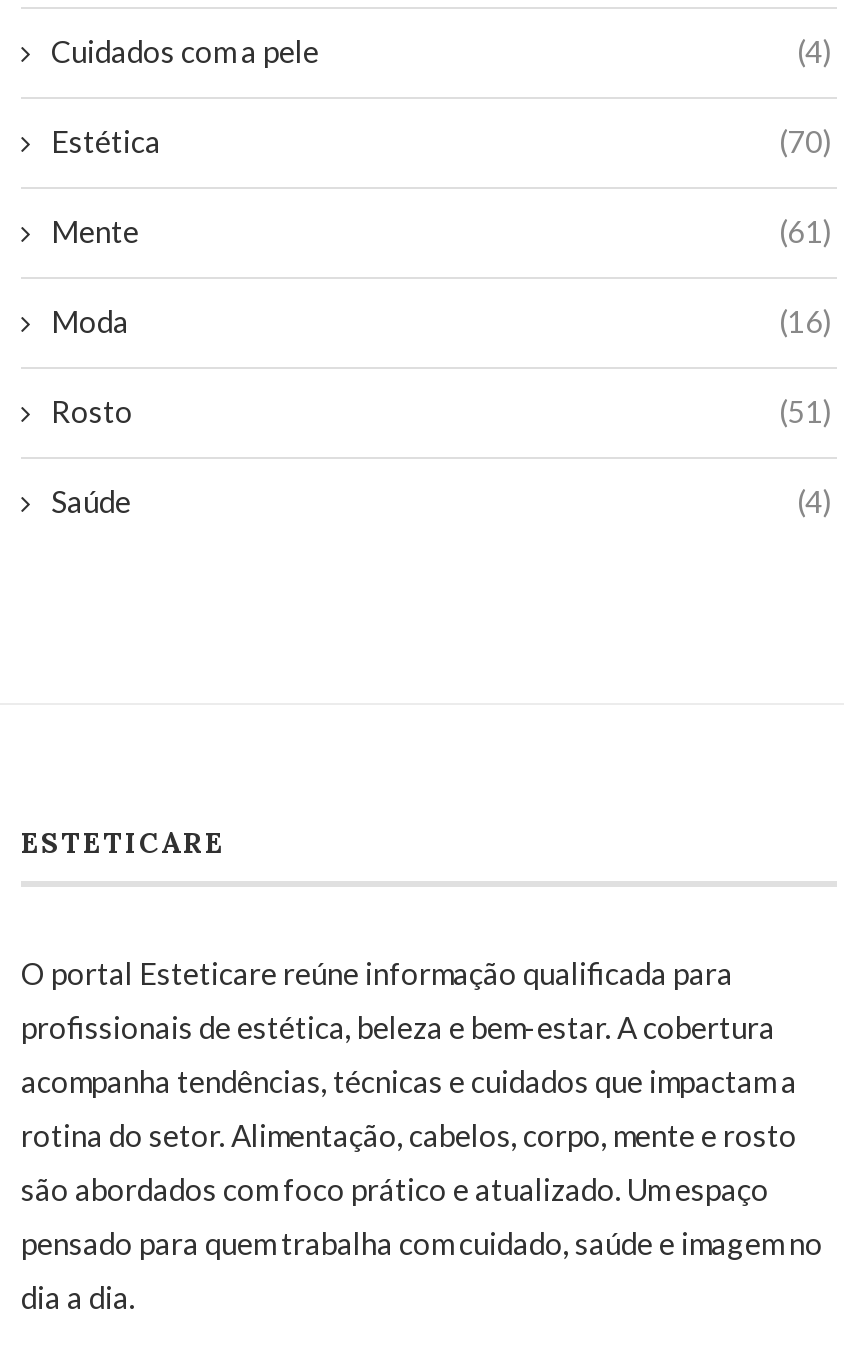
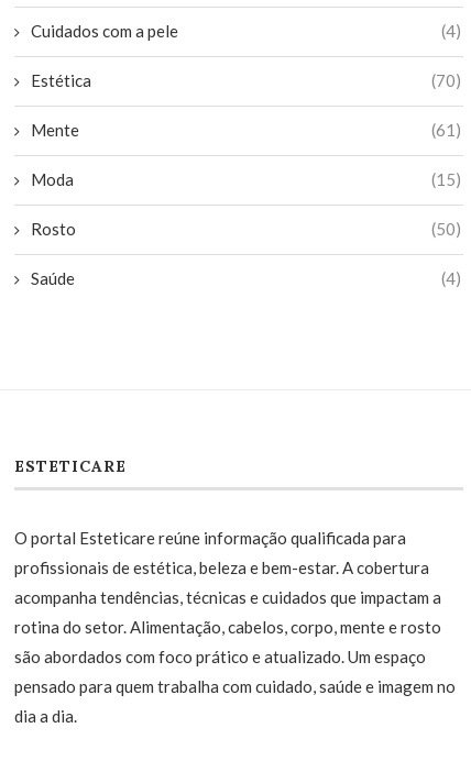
[779,302,833,338] (16) -> [431,169,461,189] (15)
[779,392,833,428] (51) -> [431,219,461,238] (50)

